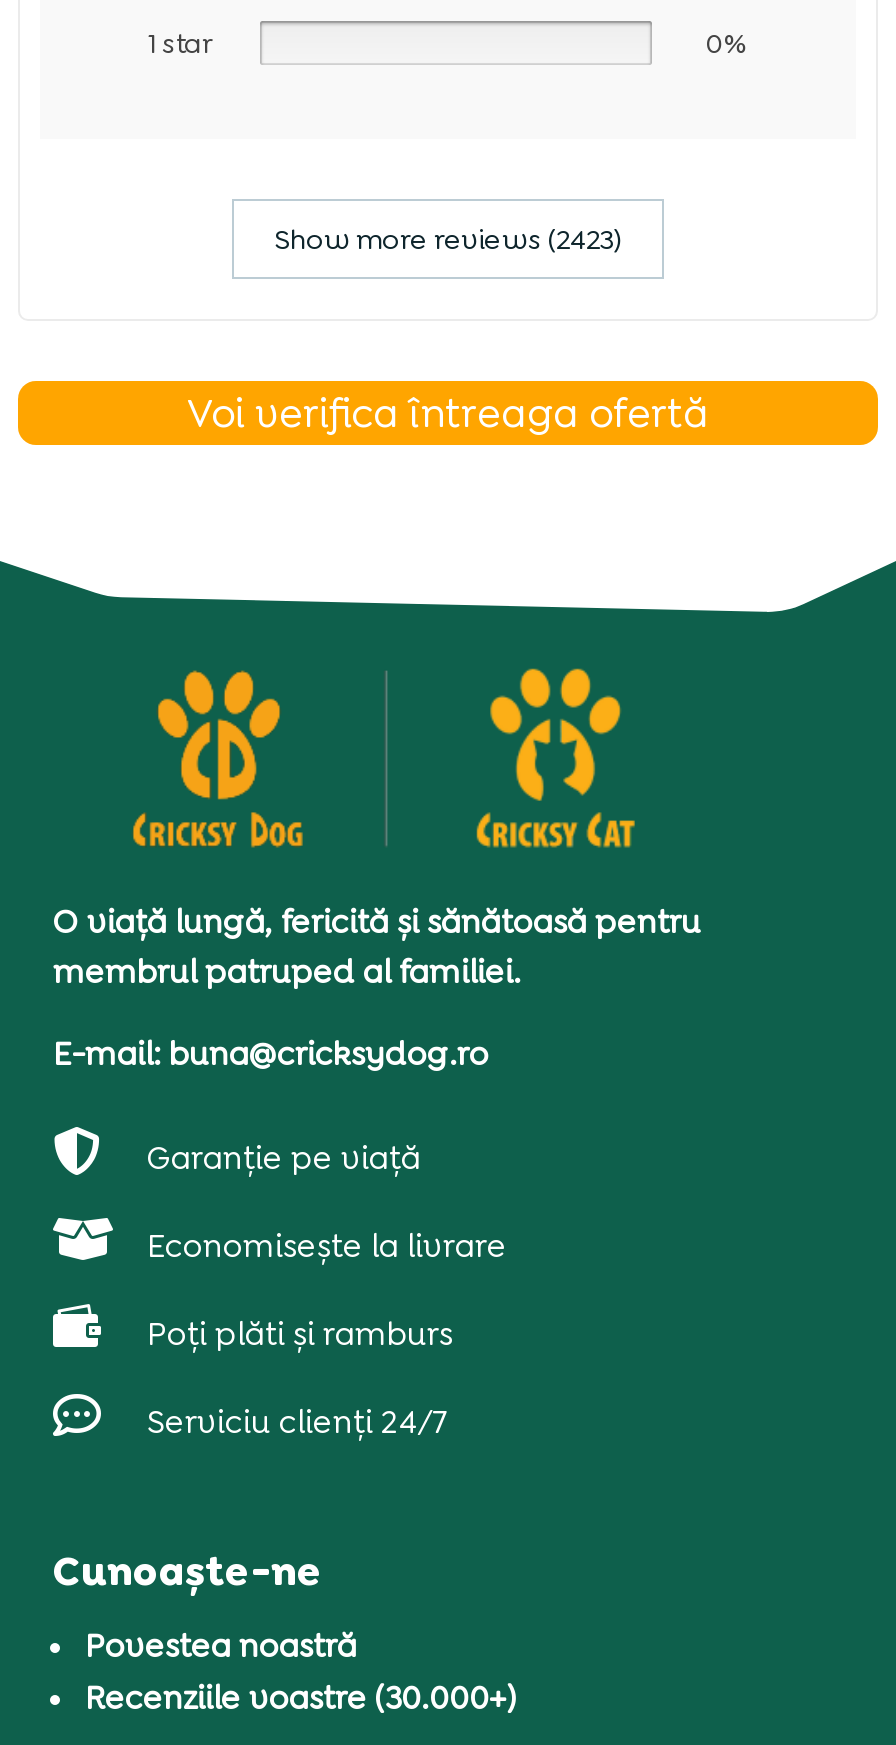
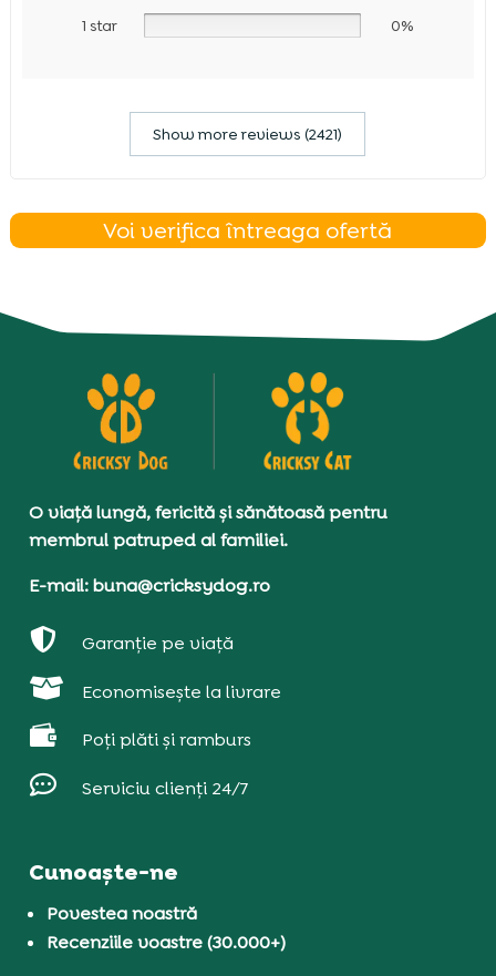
[274,222,622,258] Show more reviews (2423) -> [153,124,343,144] Show more reviews (2421)

